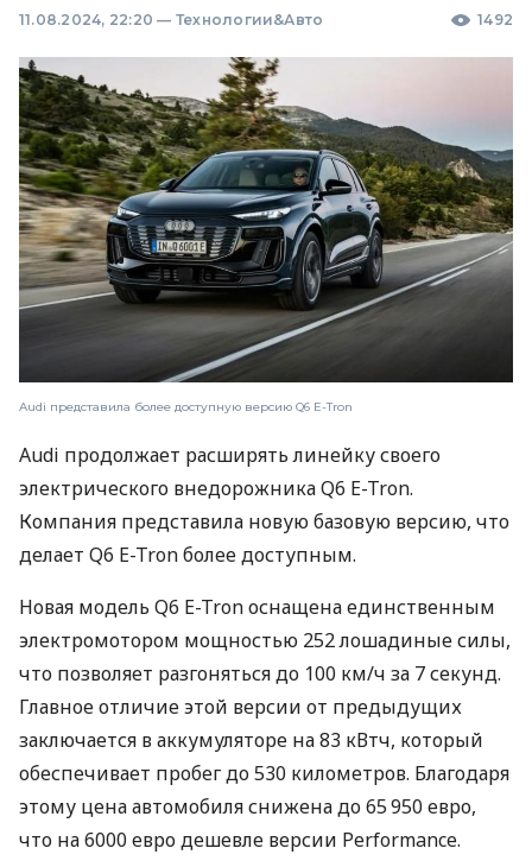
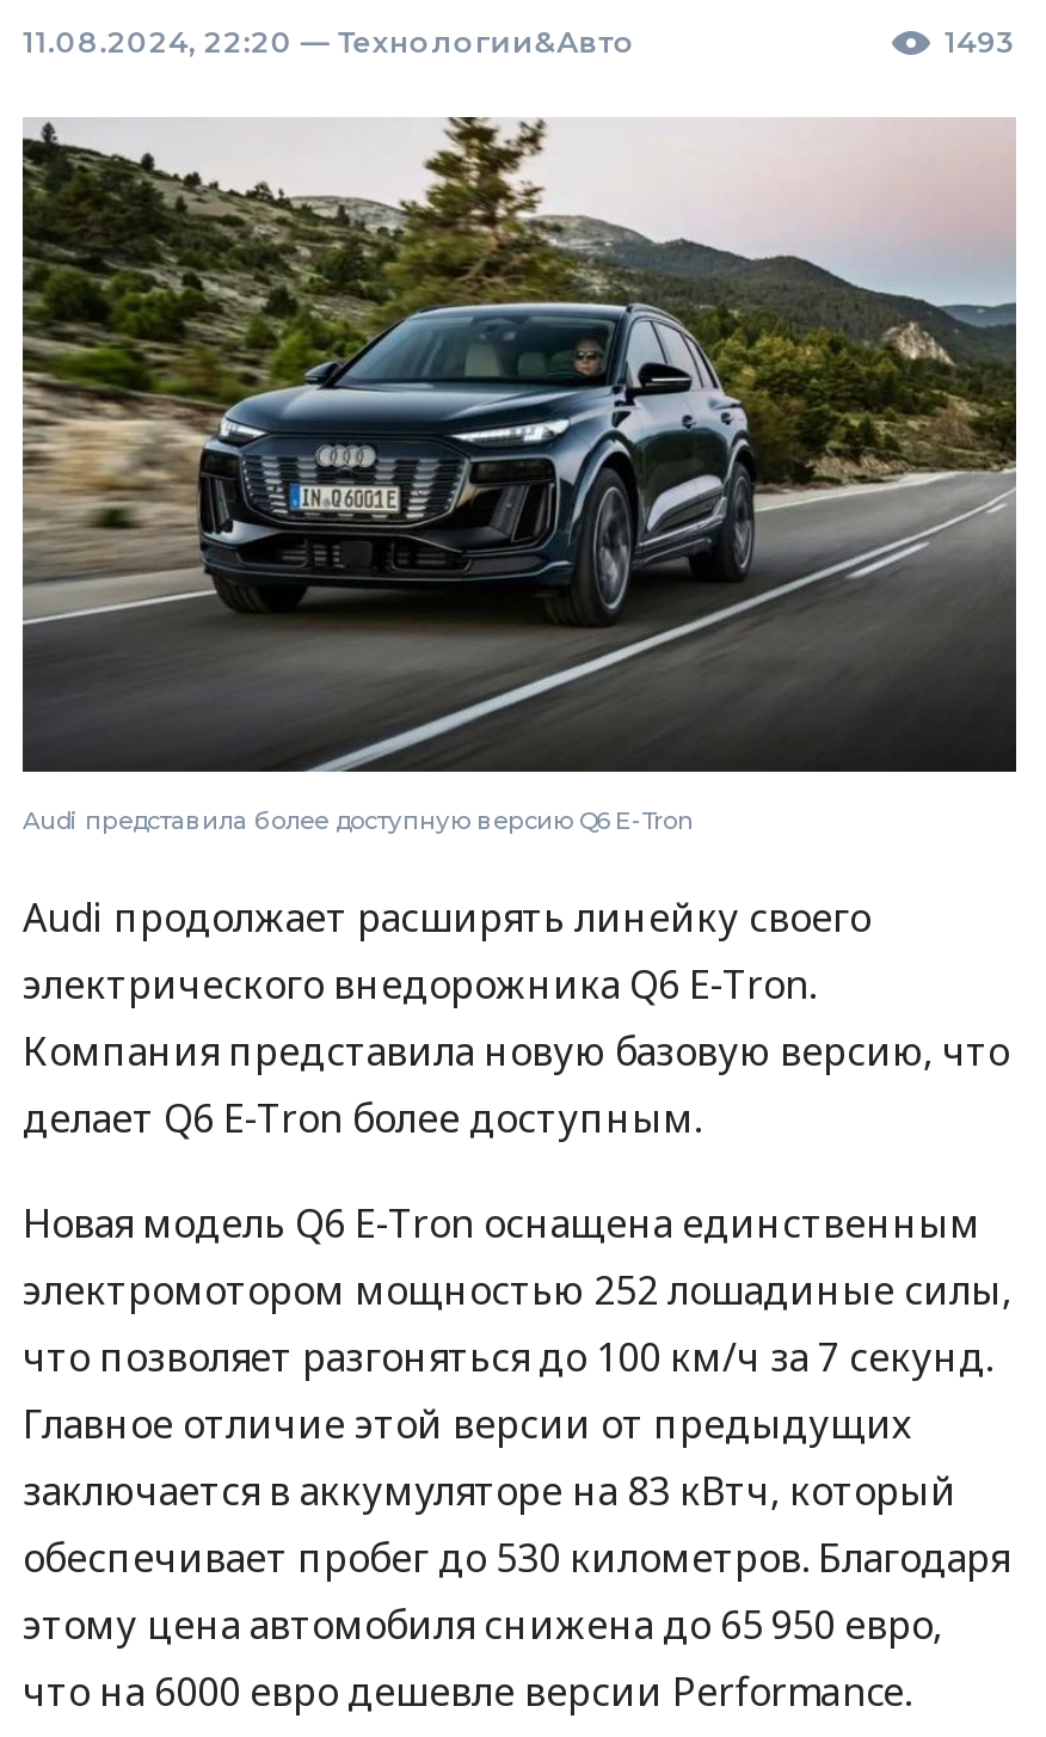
[477,11,513,29] 1492 -> [945,24,1016,60] 1493

